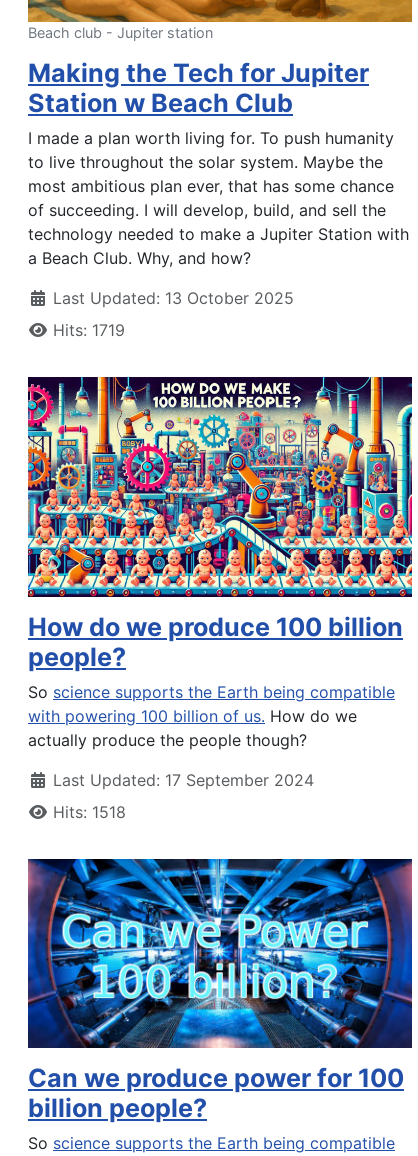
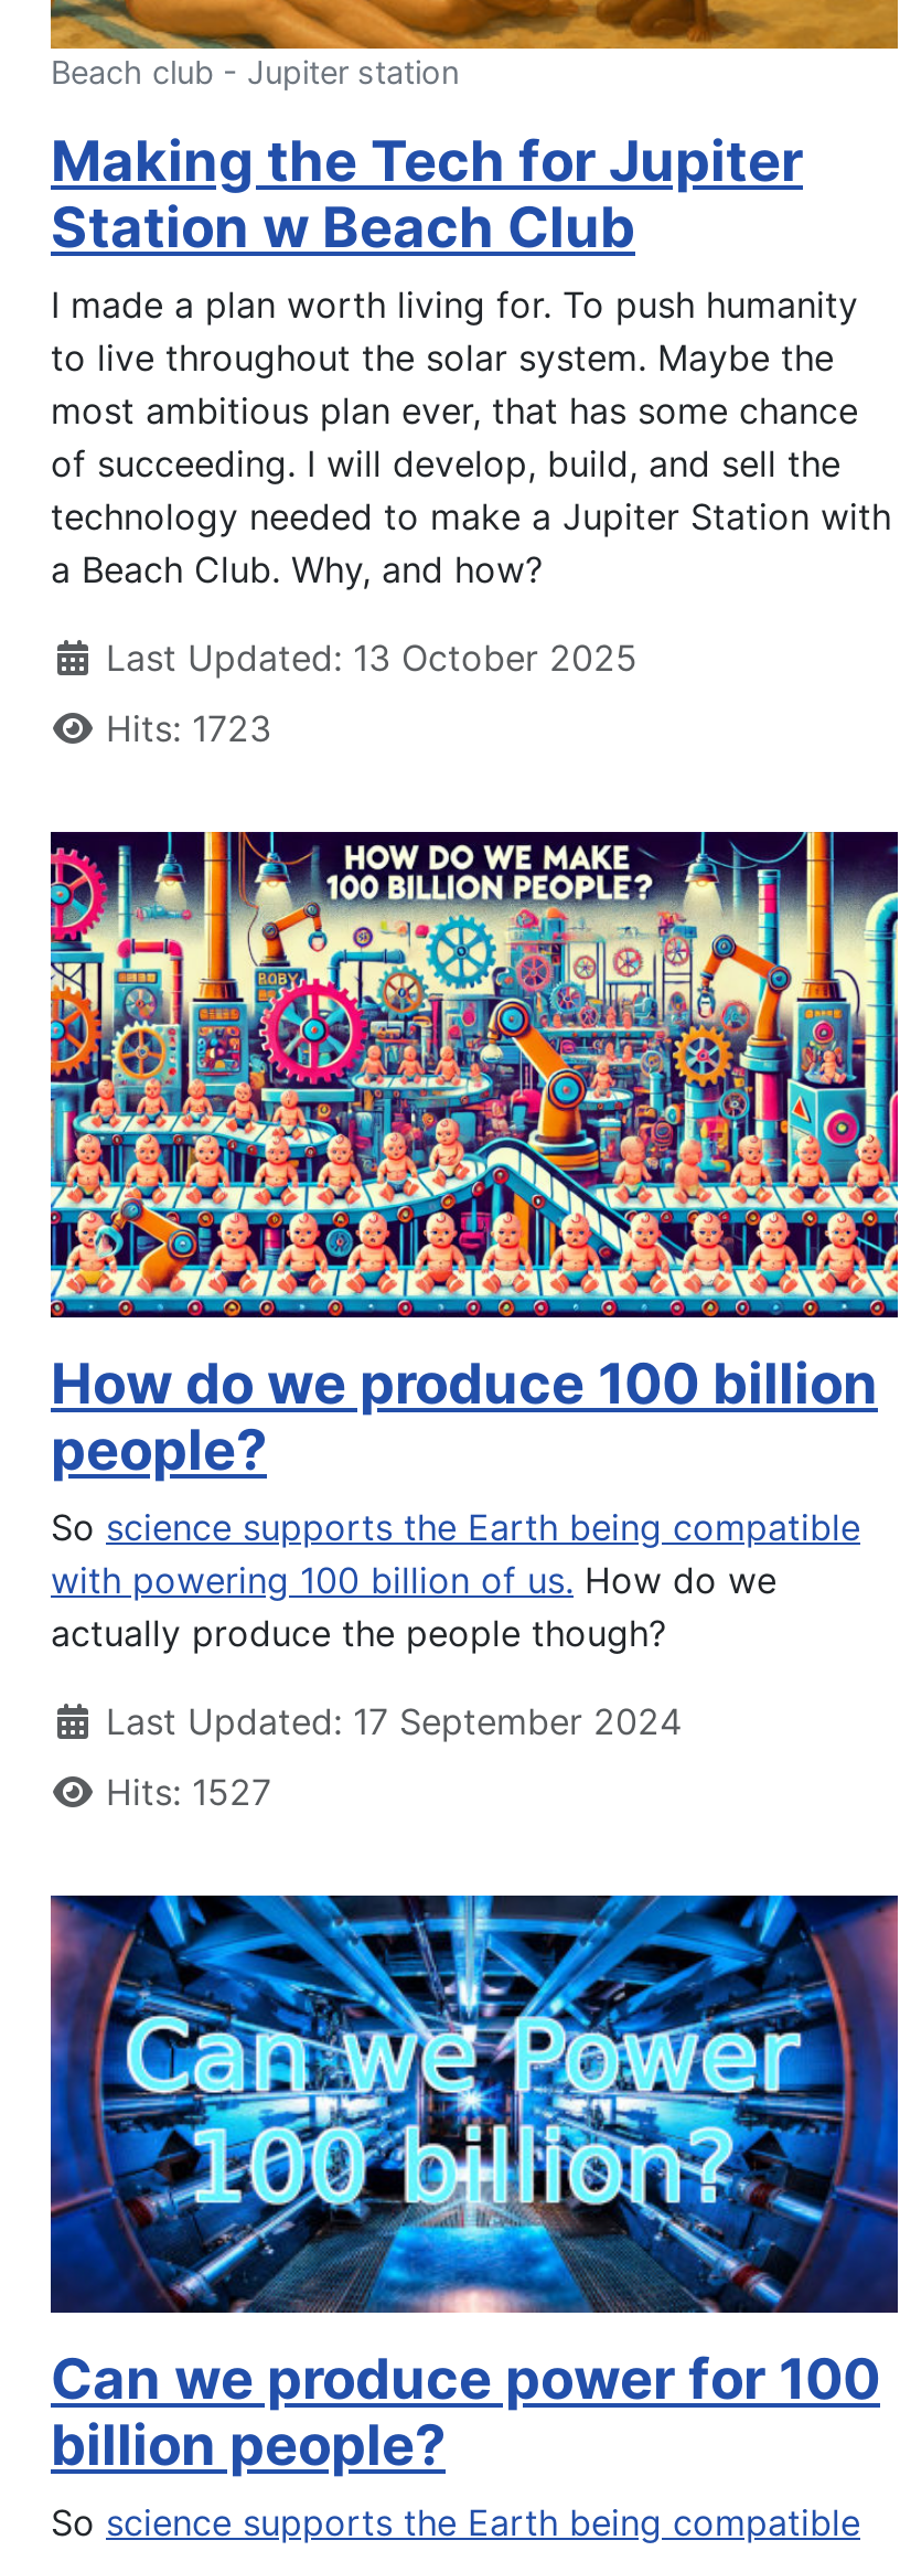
[53,320,125,340] Hits: 1719 -> [106,707,271,751] Hits: 1723
[53,802,126,822] Hits: 1518 -> [106,1770,271,1814] Hits: 1527

